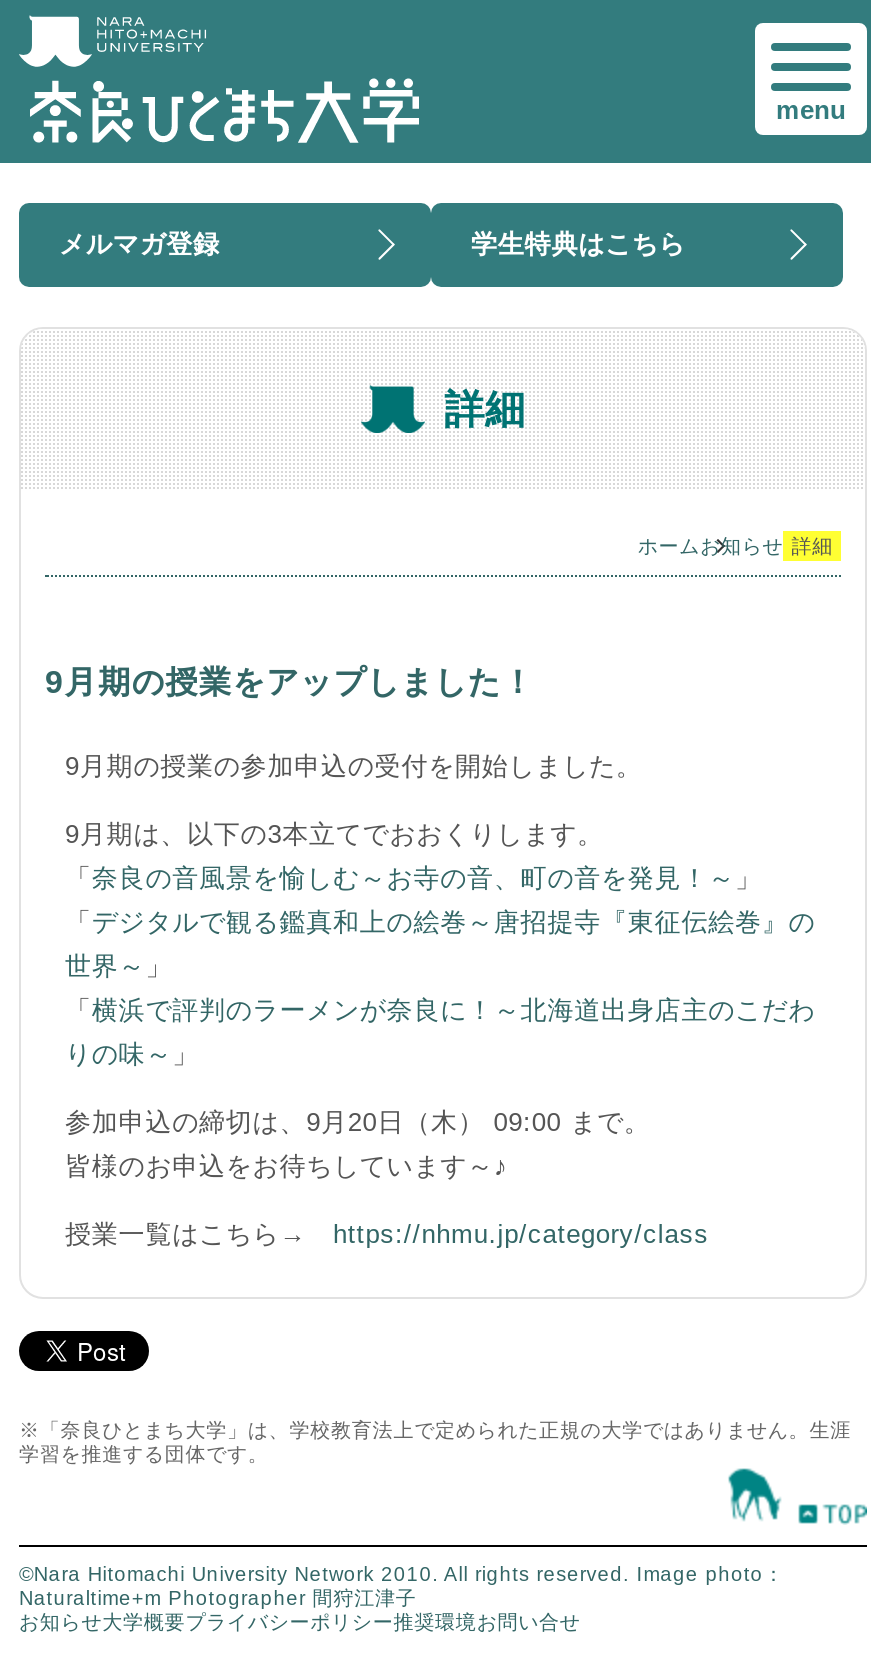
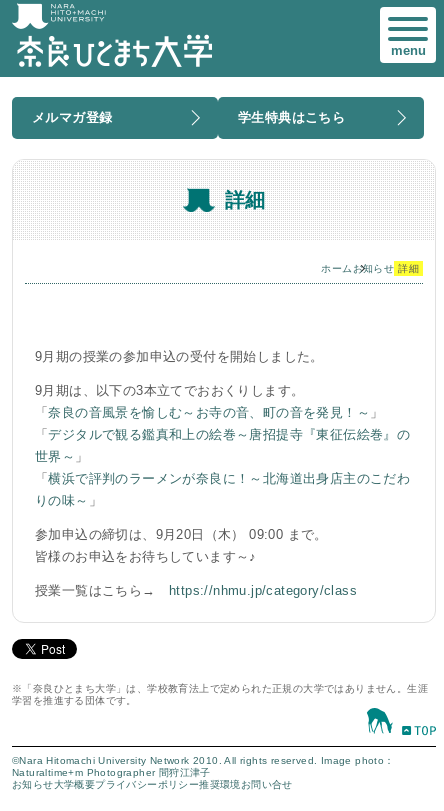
[45,665,535,699] 9月期の授業をアップしました！ -> none

